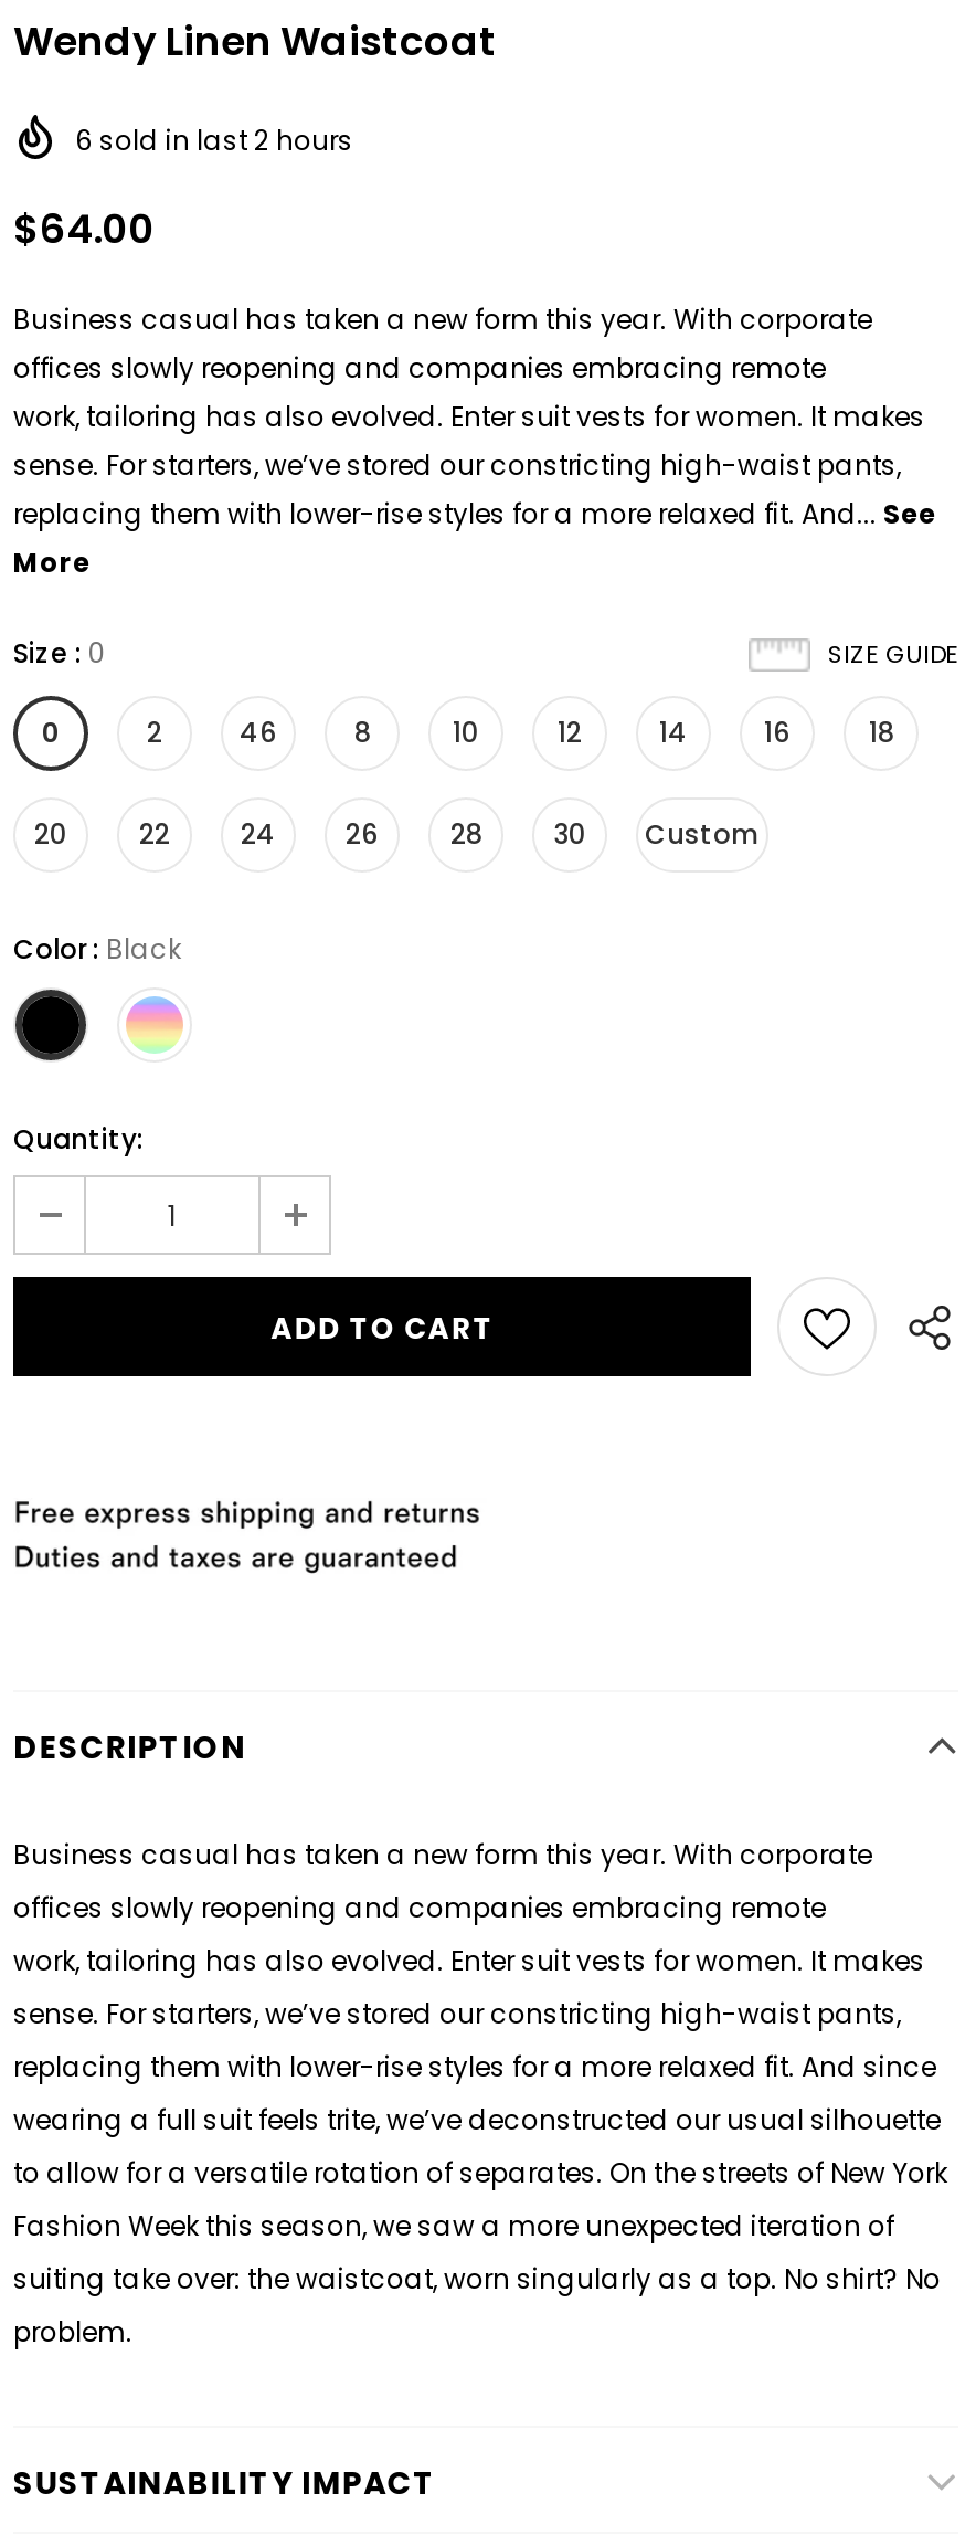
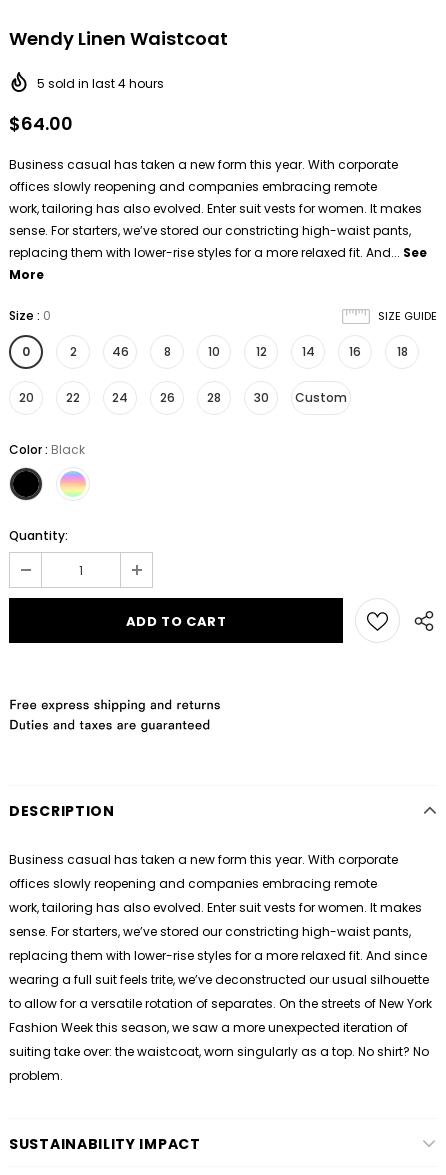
[75,122,353,159] 6 sold in last 2 hours -> [37,75,164,92] 5 sold in last 4 hours

